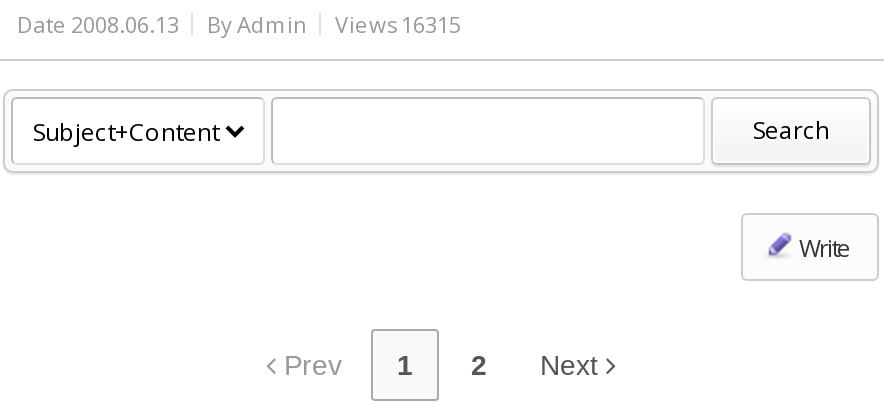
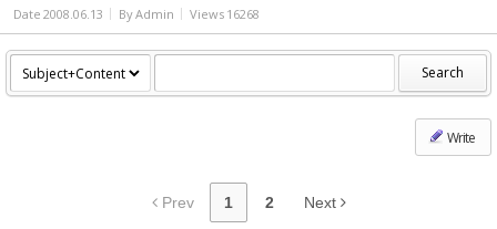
[17,9,461,39] Date 2008.06.13 By Admin Views 16315 -> [13,6,260,22] Date 2008.06.13 By Admin Views 16268

